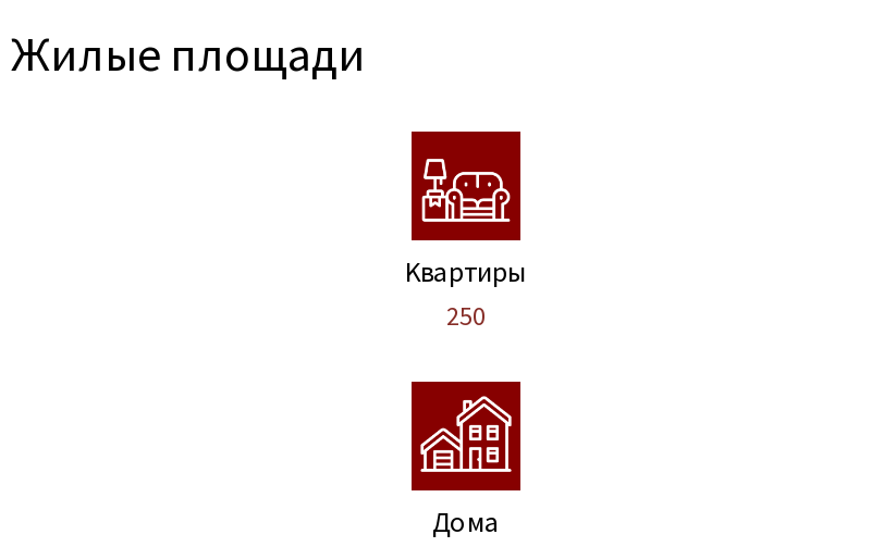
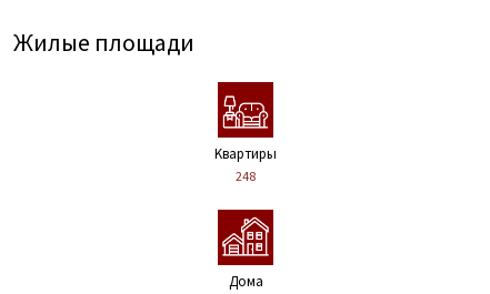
[446,299,486,331] 250 -> [236,167,256,184] 248

